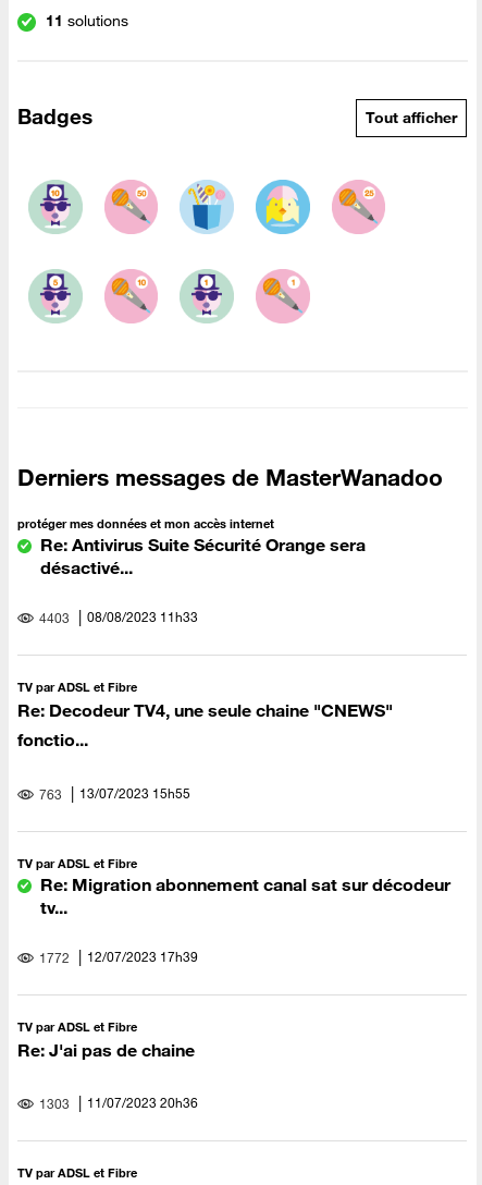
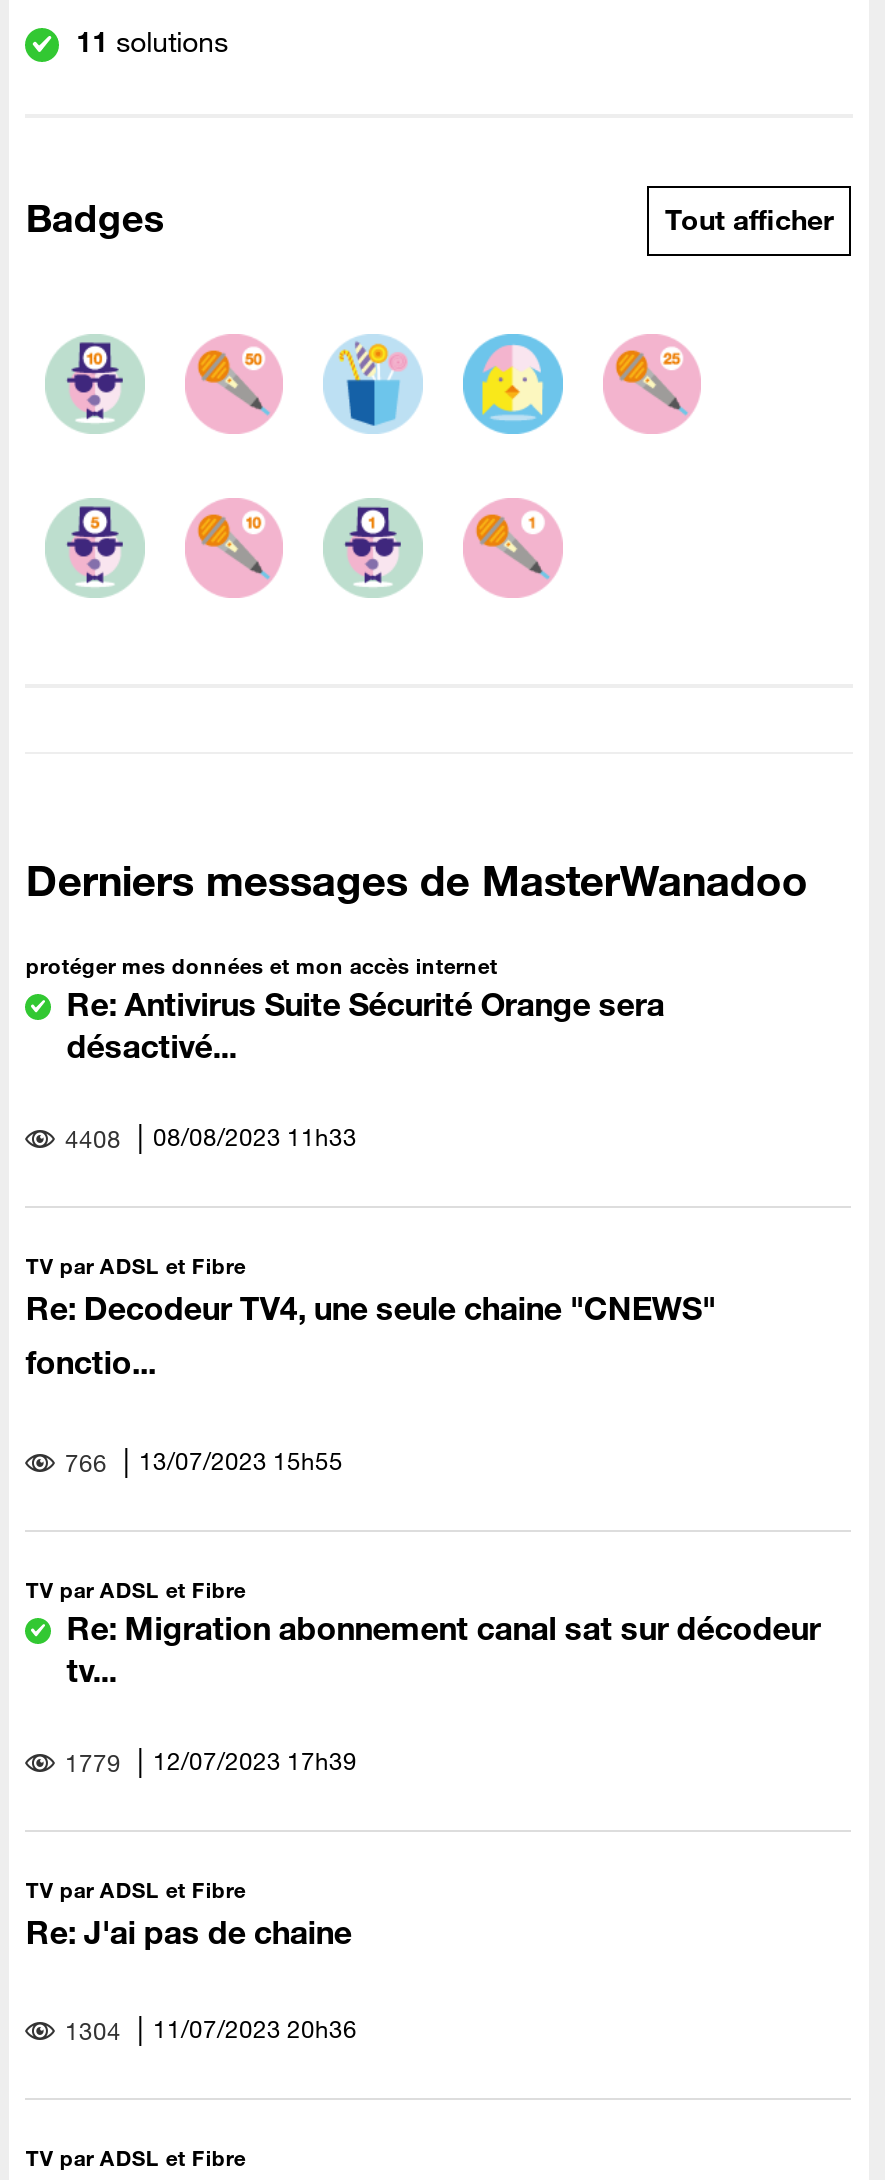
[36,607,198,626] 4403 08/08/2023 11h33 -> [59,1119,357,1153] 4408 08/08/2023 11h33
[36,784,190,802] 763 13/07/2023 15h55 -> [59,1443,343,1477] 766 13/07/2023 15h55
[36,947,198,966] 1772 12/07/2023 17h39 -> [59,1743,357,1777] 1779 12/07/2023 17h39
[36,1094,198,1112] 1303 11/07/2023 20h36 -> [59,2013,357,2047] 1304 11/07/2023 20h36

